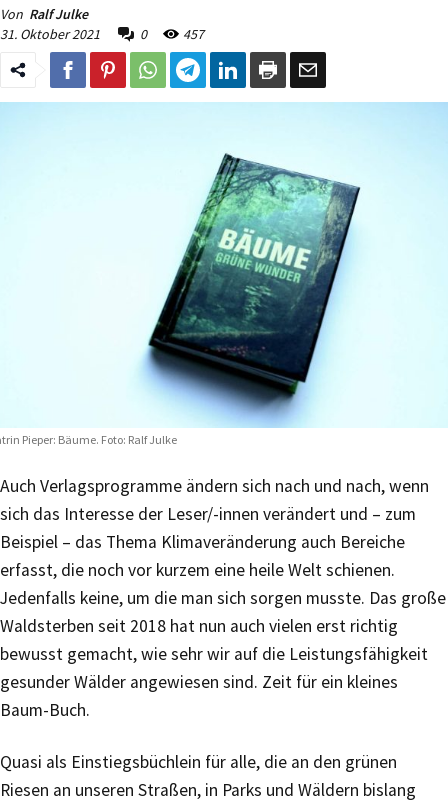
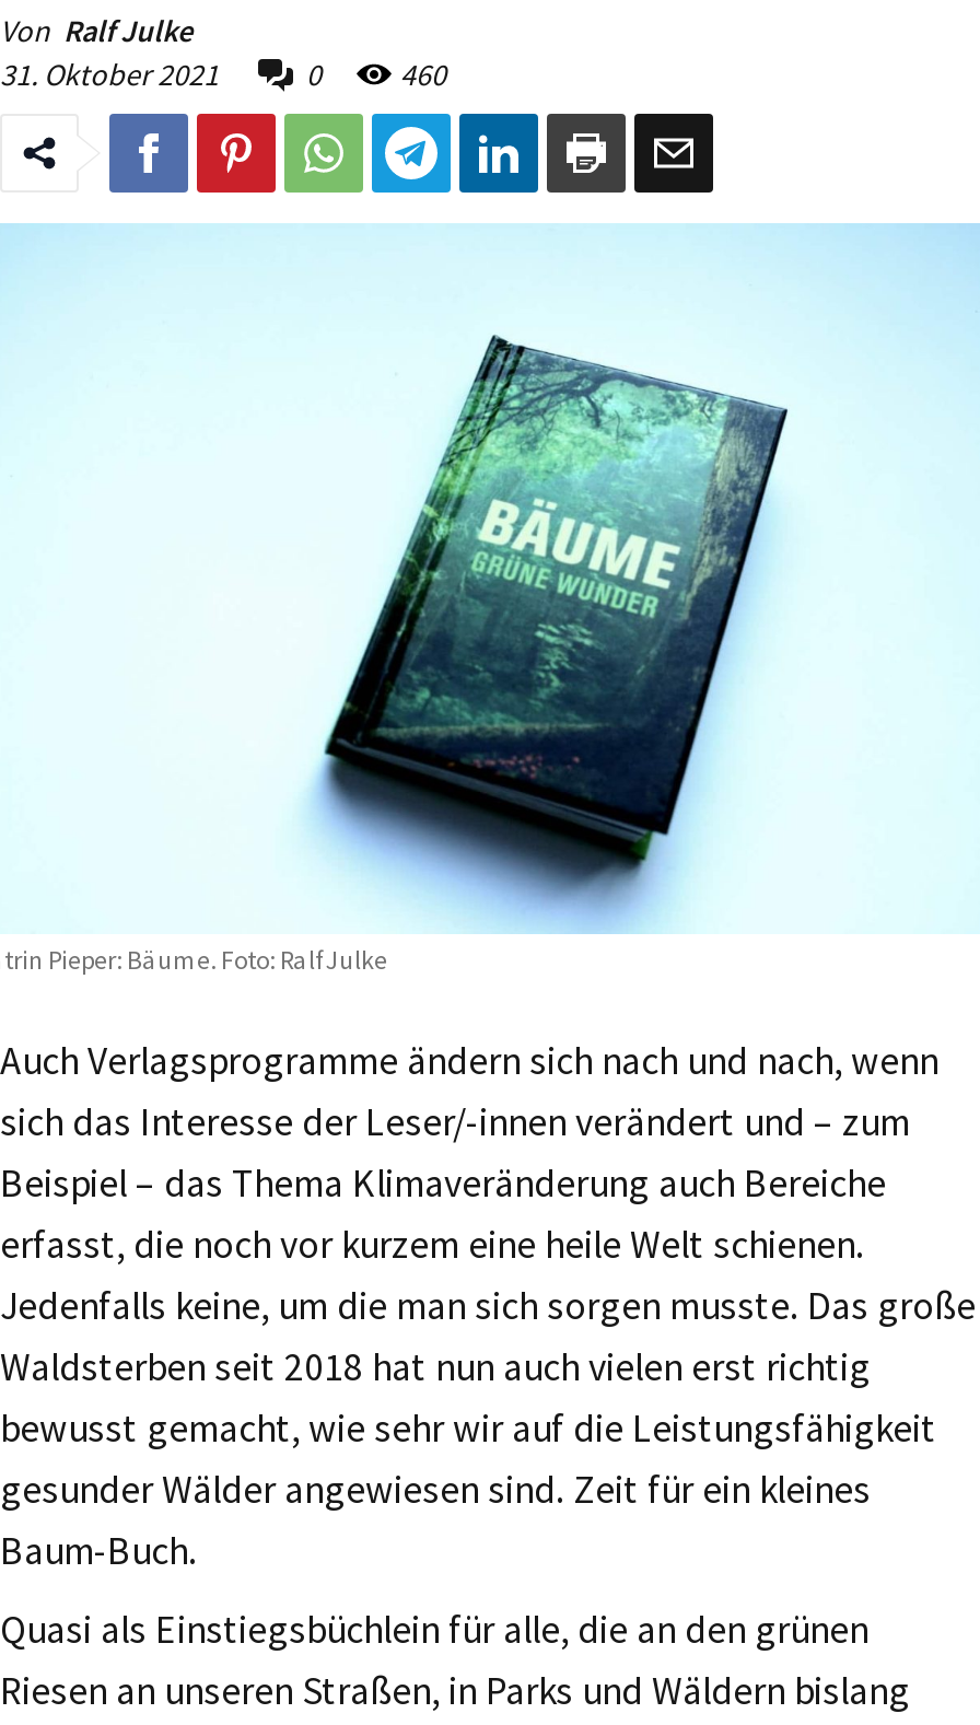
[140,25,204,43] 0 457 -> [306,55,446,94] 0 460

